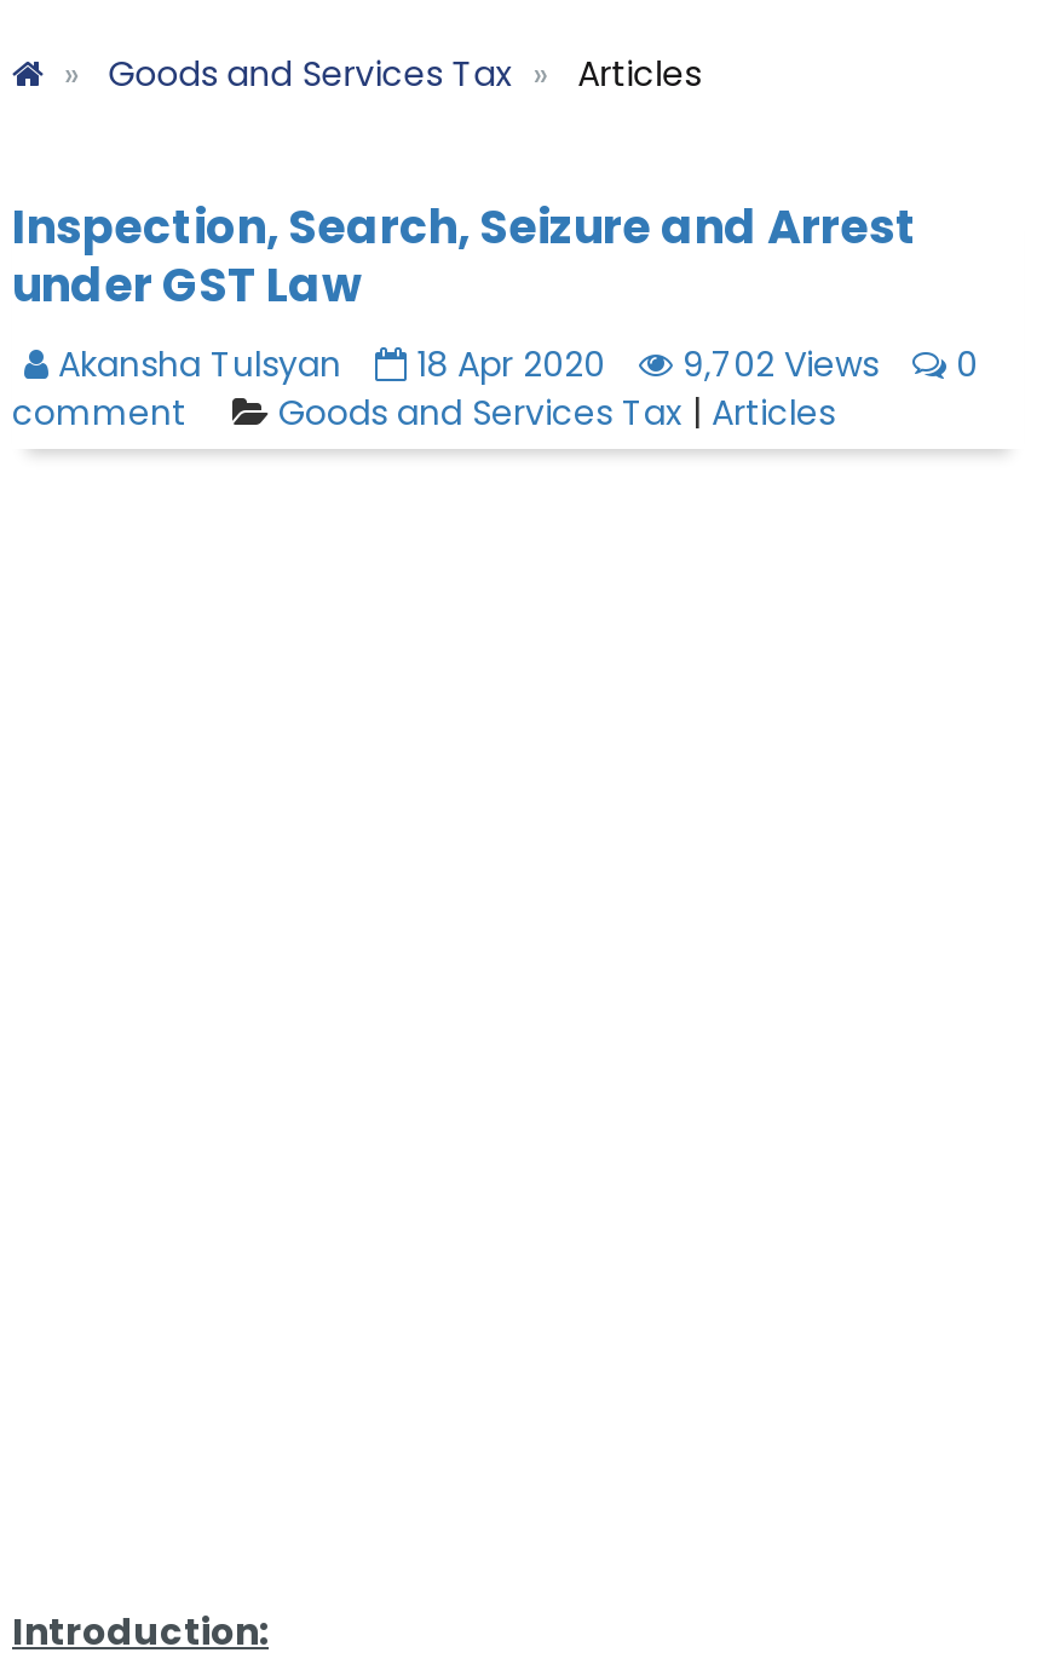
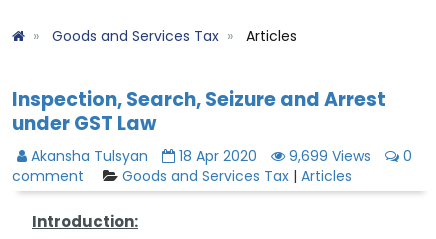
[48,340,978,388] Akansha Tulsyan 18 Apr 2020 9,702 Views 0 -> [27,146,412,166] Akansha Tulsyan 18 Apr 2020 9,699 Views 0

